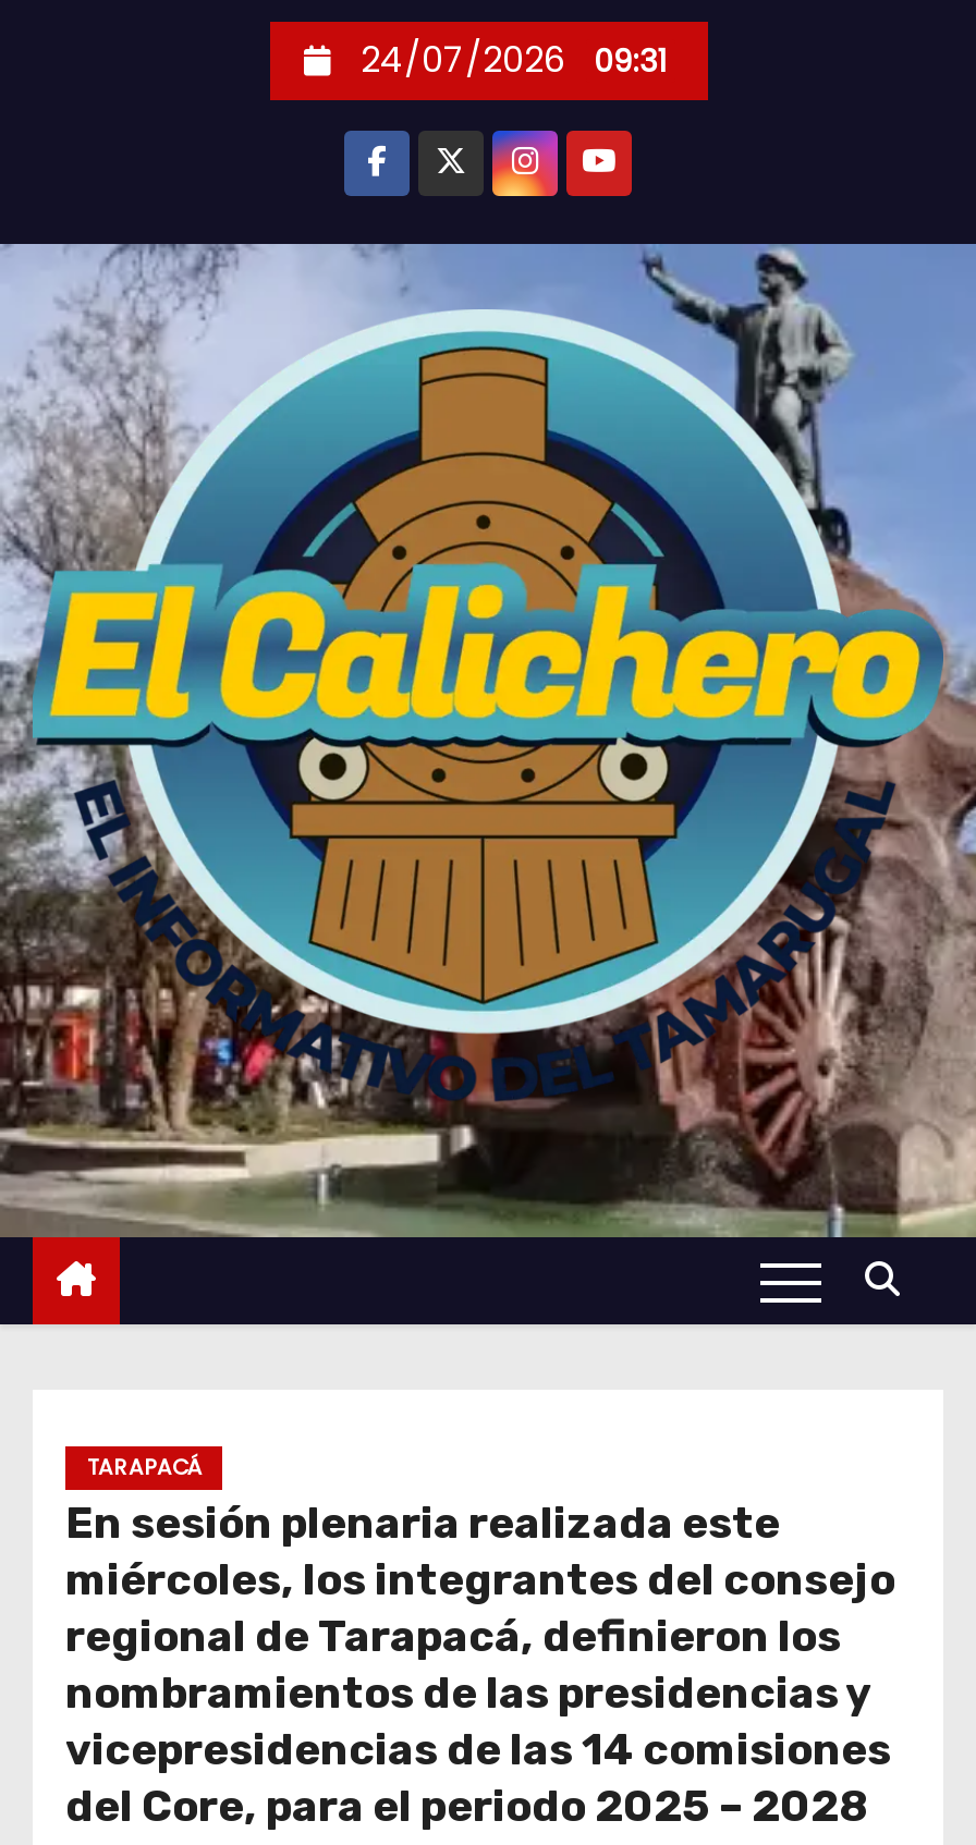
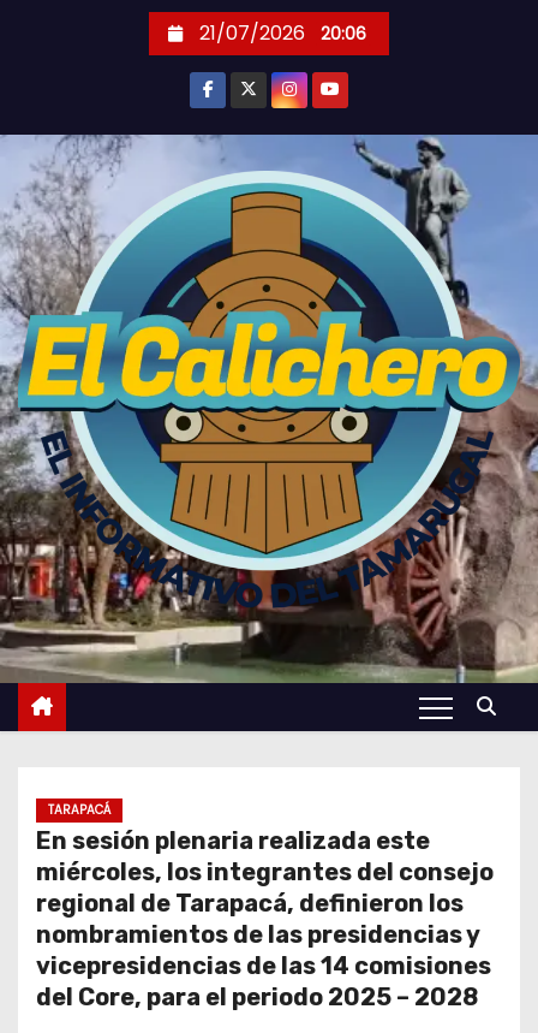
[352,35,666,85] 24/07/2026 09:31 -> [195,19,366,47] 21/07/2026 20:06

